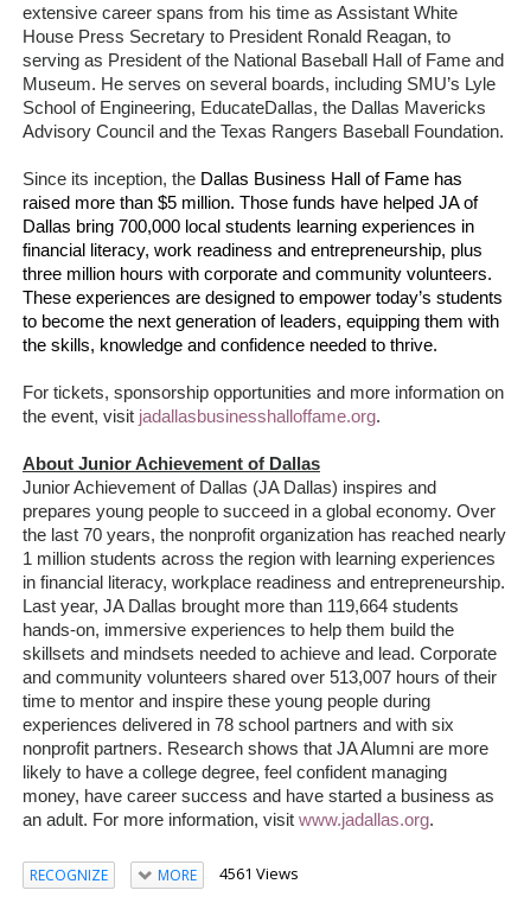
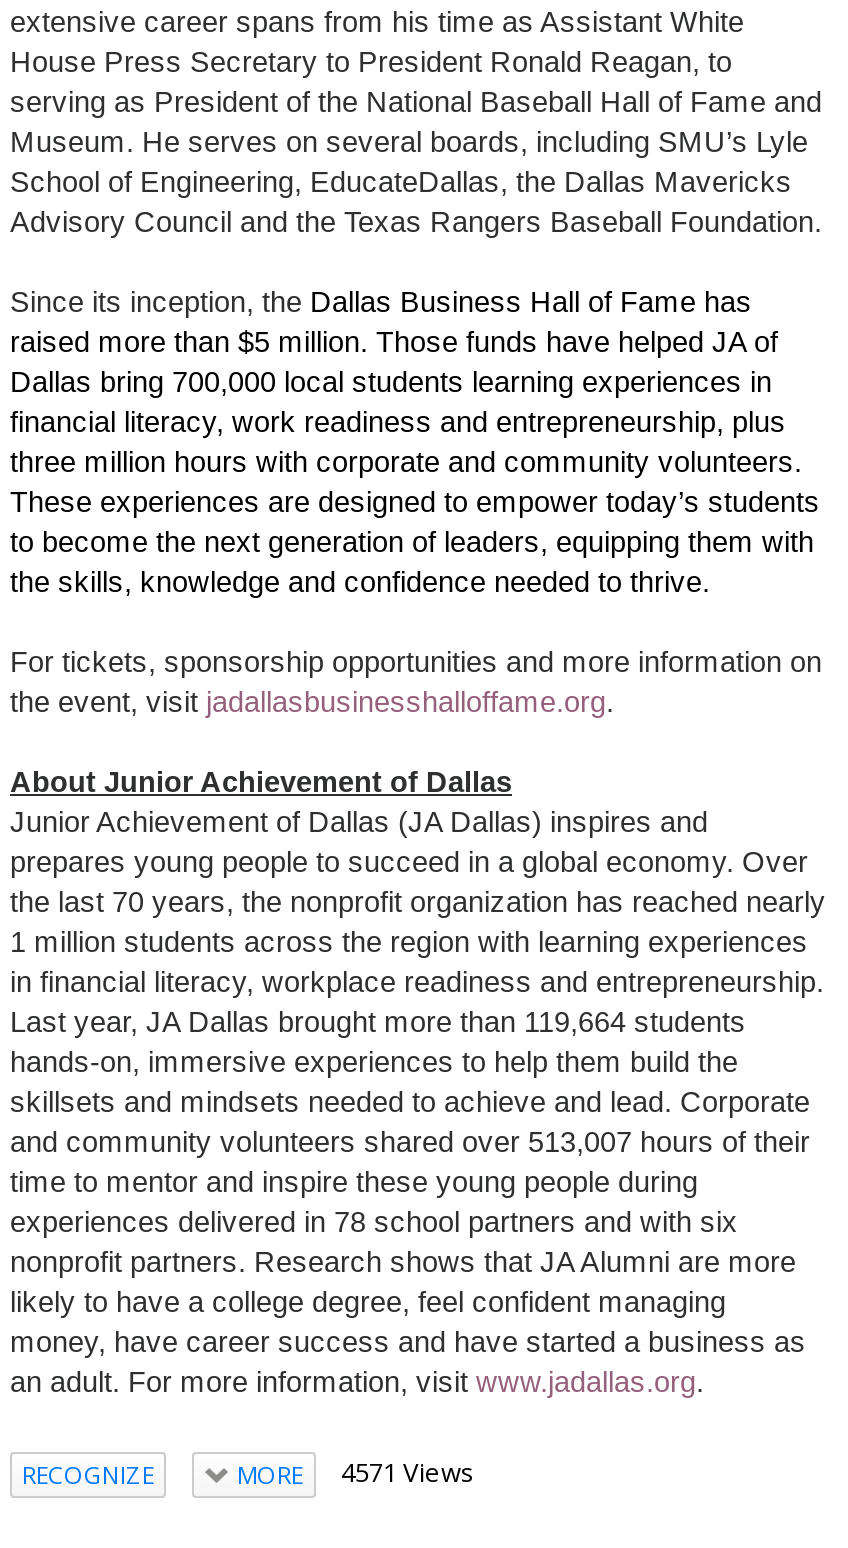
[157,863,298,885] MORE 4561 Views -> [237,1454,475,1492] MORE 4571 Views

